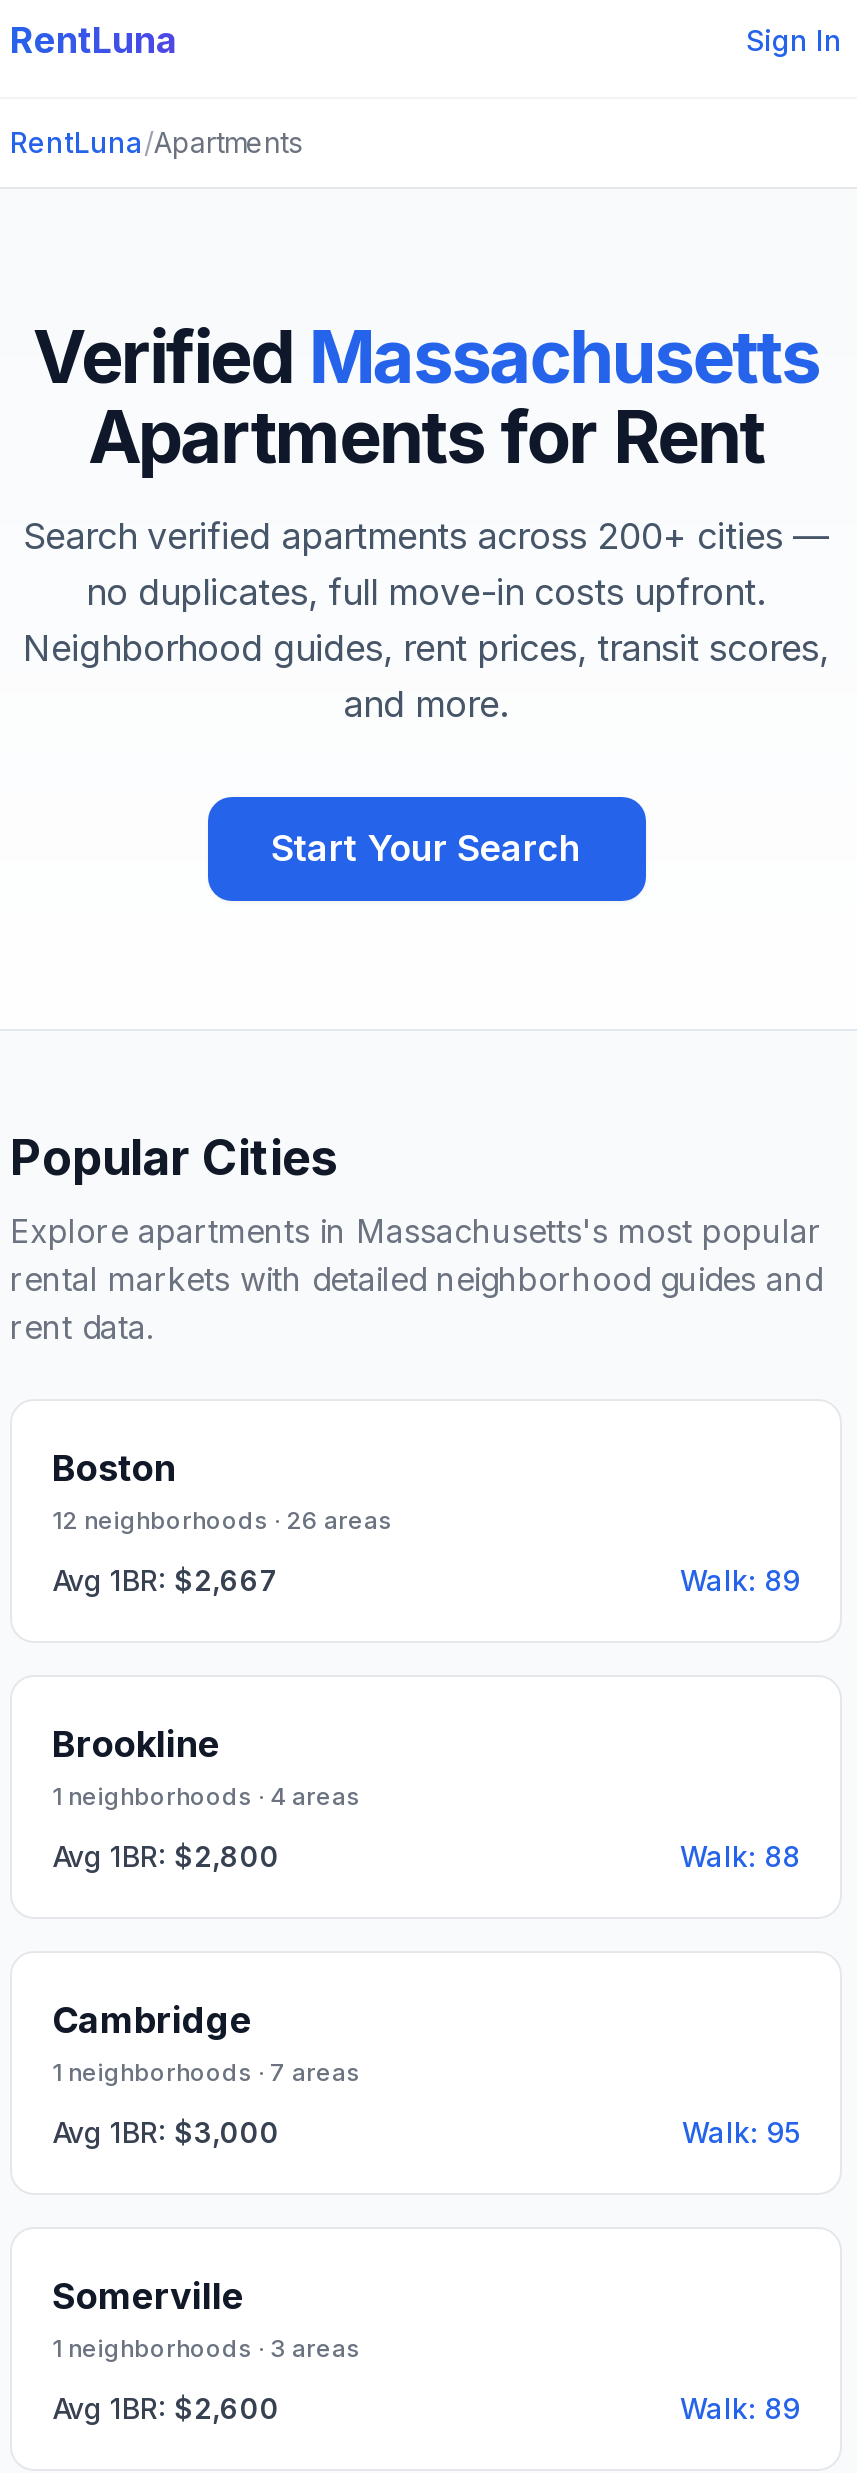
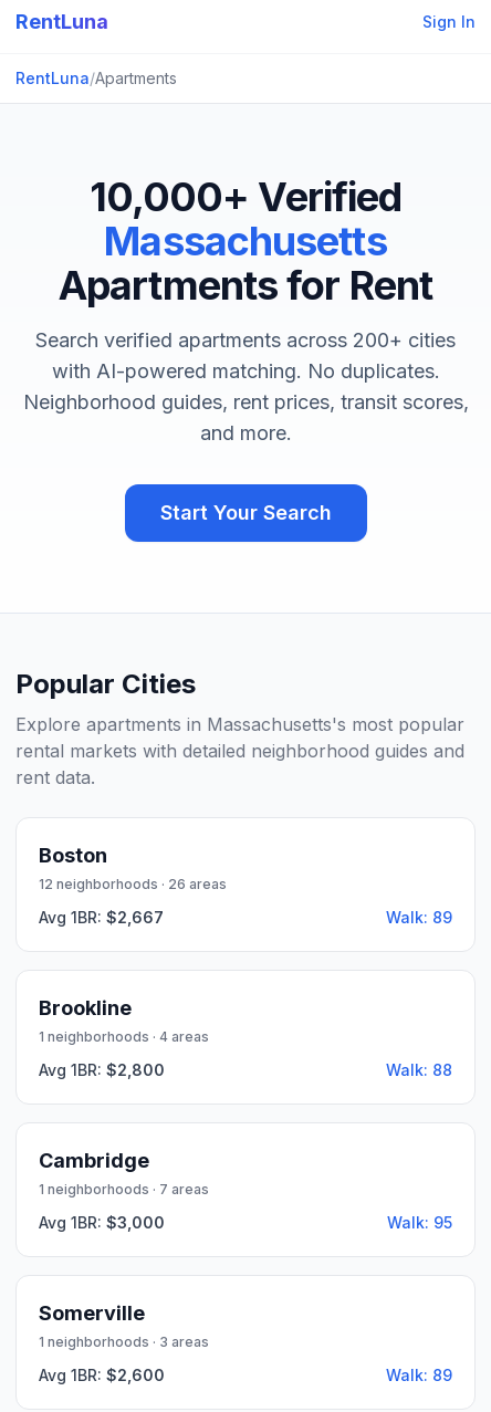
[33,313,819,401] Verified Massachusetts -> [89,172,402,265] 10,000+ Verified | Massachusetts
[23,515,829,613] Search verified apartments across 200+ cities — | no duplicates, full move-in costs upfront. -> [35,328,456,383] Search verified apartments across 200+ cities | with AI-powered matching. No duplicates.

